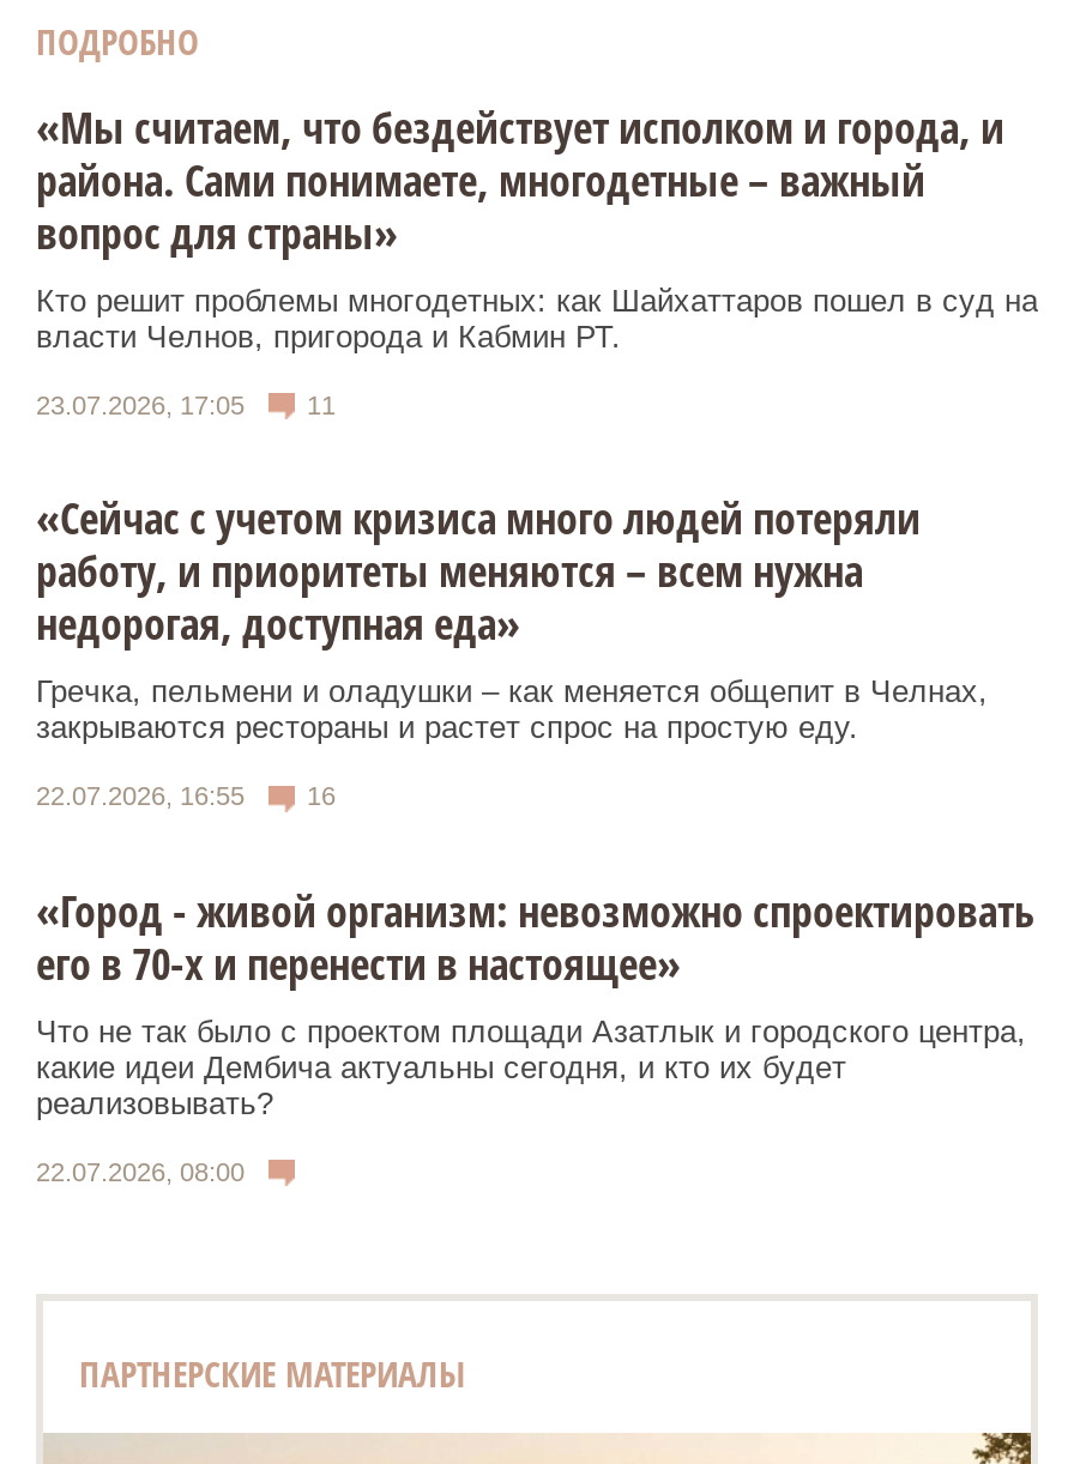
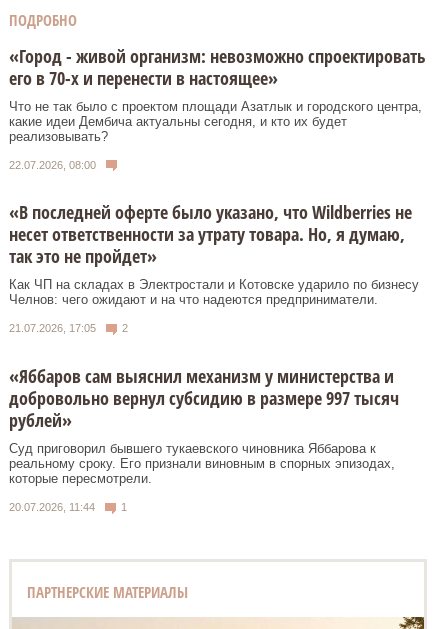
[36,98,1038,811] «Мы считаем, что бездействует исполком и города, и | района. Сами понимаете, многодетные – важный | вопрос для страны» | Кто решит проблемы многодетных: как Шайхаттаров пошел в суд на | власти Челнов, пригорода и Кабмин РТ. | 23.07.2026, 17:05 | 11 | «Сейчас с учетом кризиса много людей потеряли | работу, и приоритеты меняются – всем нужна | недорогая, доступная еда» | Гречка, пельмени и оладушки – как меняется общепит в Челнах, | закрываются рестораны и растет спрос на простую еду. | 22.07.2026, 16:55 | 16 -> none
moved [36,882,1036,1186] -> [9,44,426,171]: «Город - живой организм: невозможно спроектировать | его в 70-х и перенести в настоящее» | Что не так было с проектом площади Азатлык и городского центра, | какие идеи Дембича актуальны сегодня, и кто их будет | реализовывать? | 22.07.2026, 08:00
none -> [9,200,419,513] «В последней оферте было указано, что Wildberries не | несет ответственности за утрату товара. Но, я думаю, | так это не пройдет» | Как ЧП на складах в Электростали и Котовске ударило по бизнесу | Челнов: чего ожидают и на что надеются предприниматели. | 21.07.2026, 17:05 | 2 | «Яббаров сам выяснил механизм у министерства и | добровольно вернул субсидию в размере 997 тысяч | рублей» | Суд приговорил бывшего тукаевского чиновника Яббарова к | реальному сроку. Его признали виновным в спорных эпизодах, | которые пересмотрели. | 20.07.2026, 11:44 | 1

